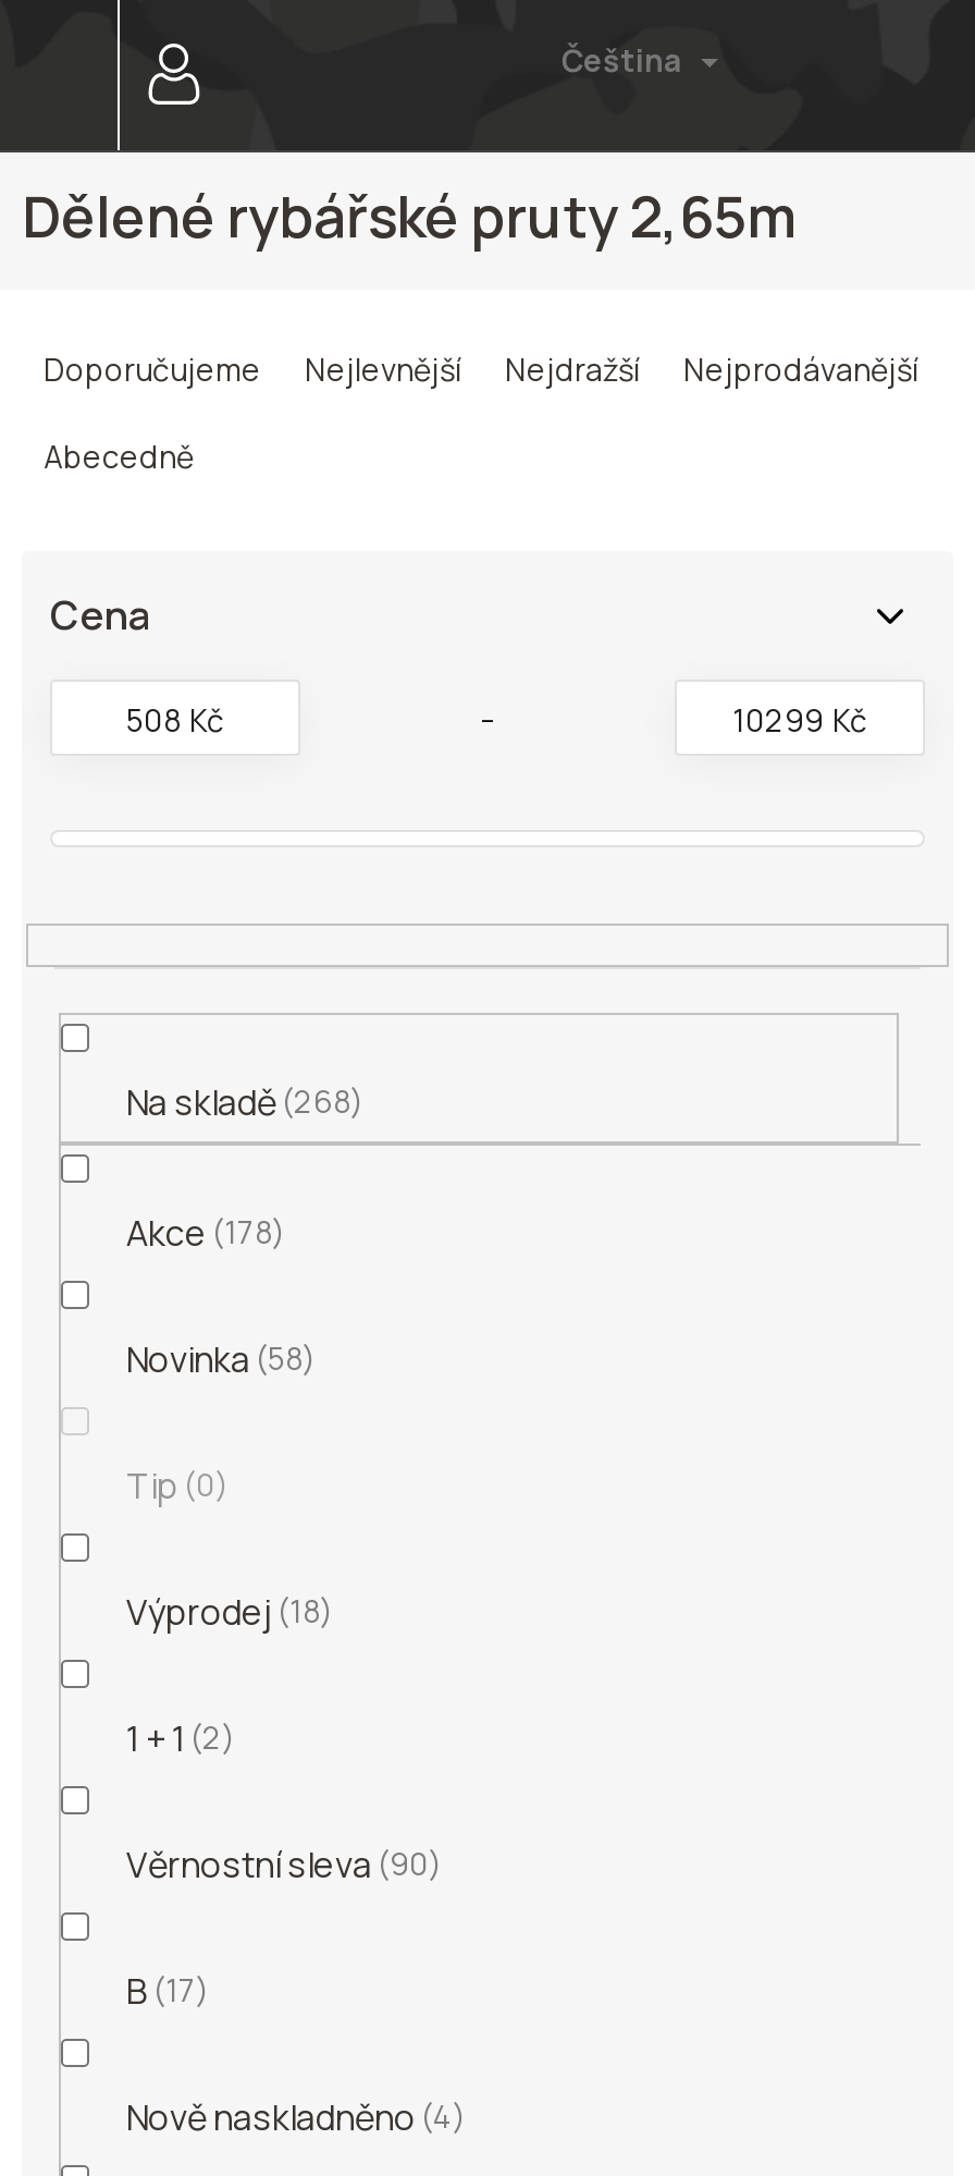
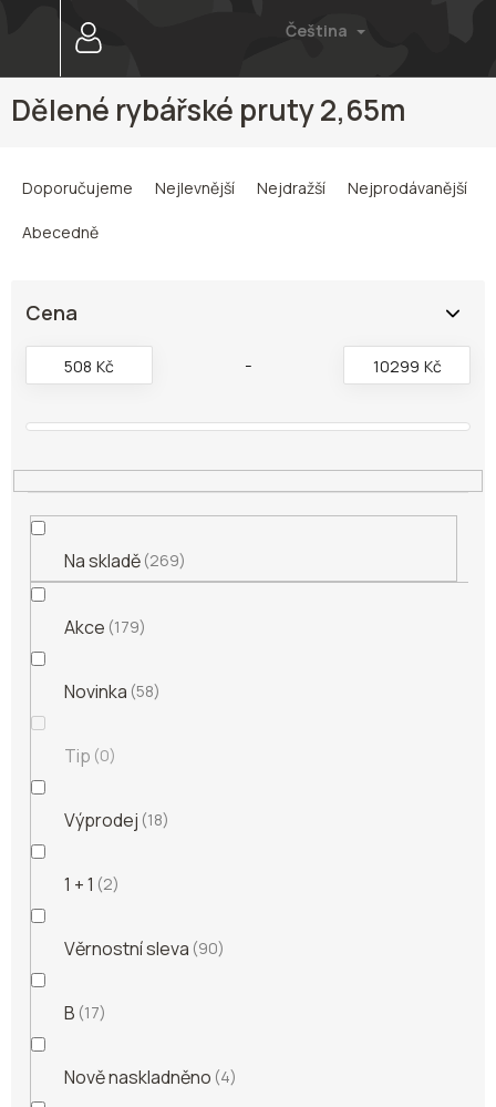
[126,1077,350,1125] Na skladě 268 -> [64,548,179,572] Na skladě 269
[126,1208,272,1256] Akce 178 -> [64,615,139,639] Akce 179

